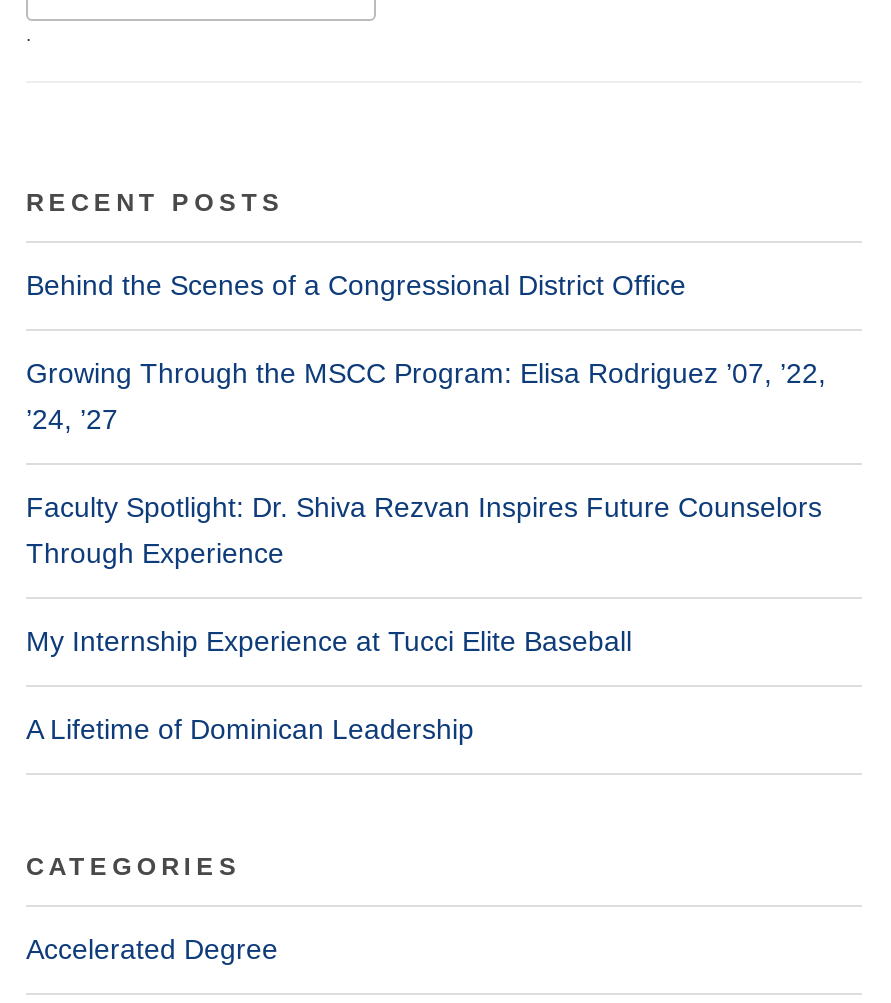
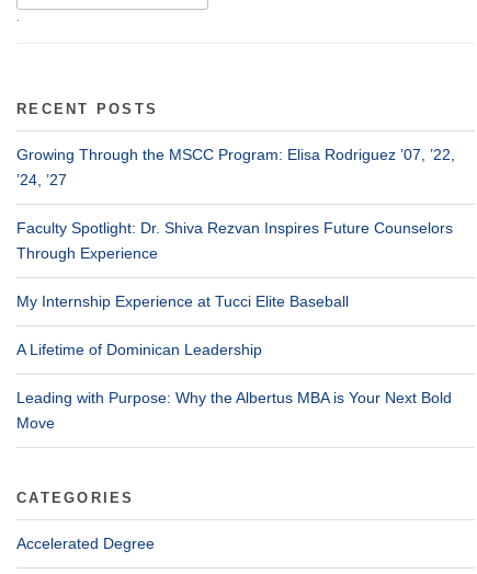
[26,269,686,301] Behind the Scenes of a Congressional District Office -> none
moved [26,357,826,745] -> [16,146,455,358]: Growing Through the MSCC Program: Elisa Rodriguez ’07, ’22, | ’24, ’27 | Faculty Spotlight: Dr. Shiva Rezvan Inspires Future Counselors | Through Experience | My Internship Experience at Tucci Elite Baseball | A Lifetime of Dominican Leadership
none -> [16,389,452,432] Leading with Purpose: Why the Albertus MBA is Your Next Bold | Move

